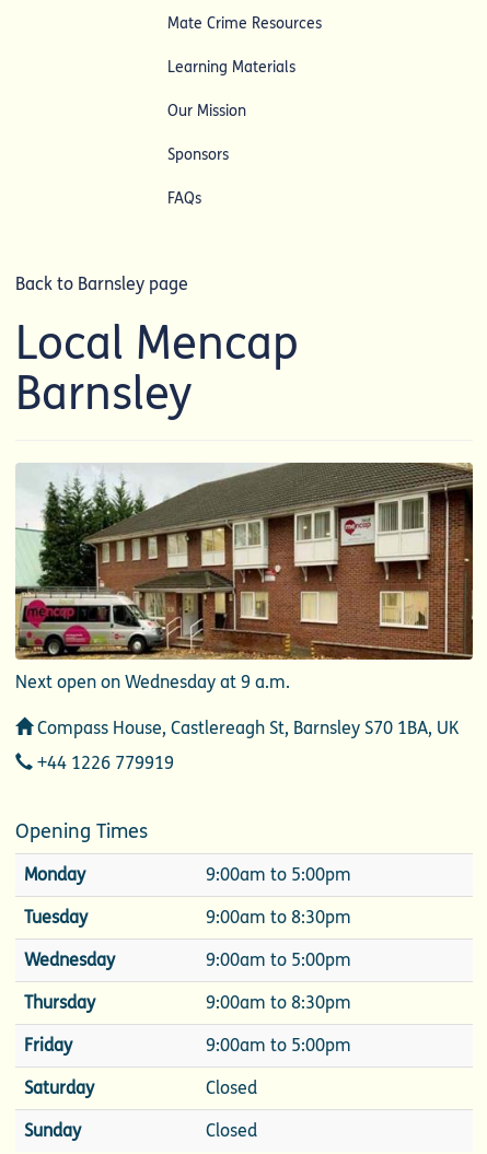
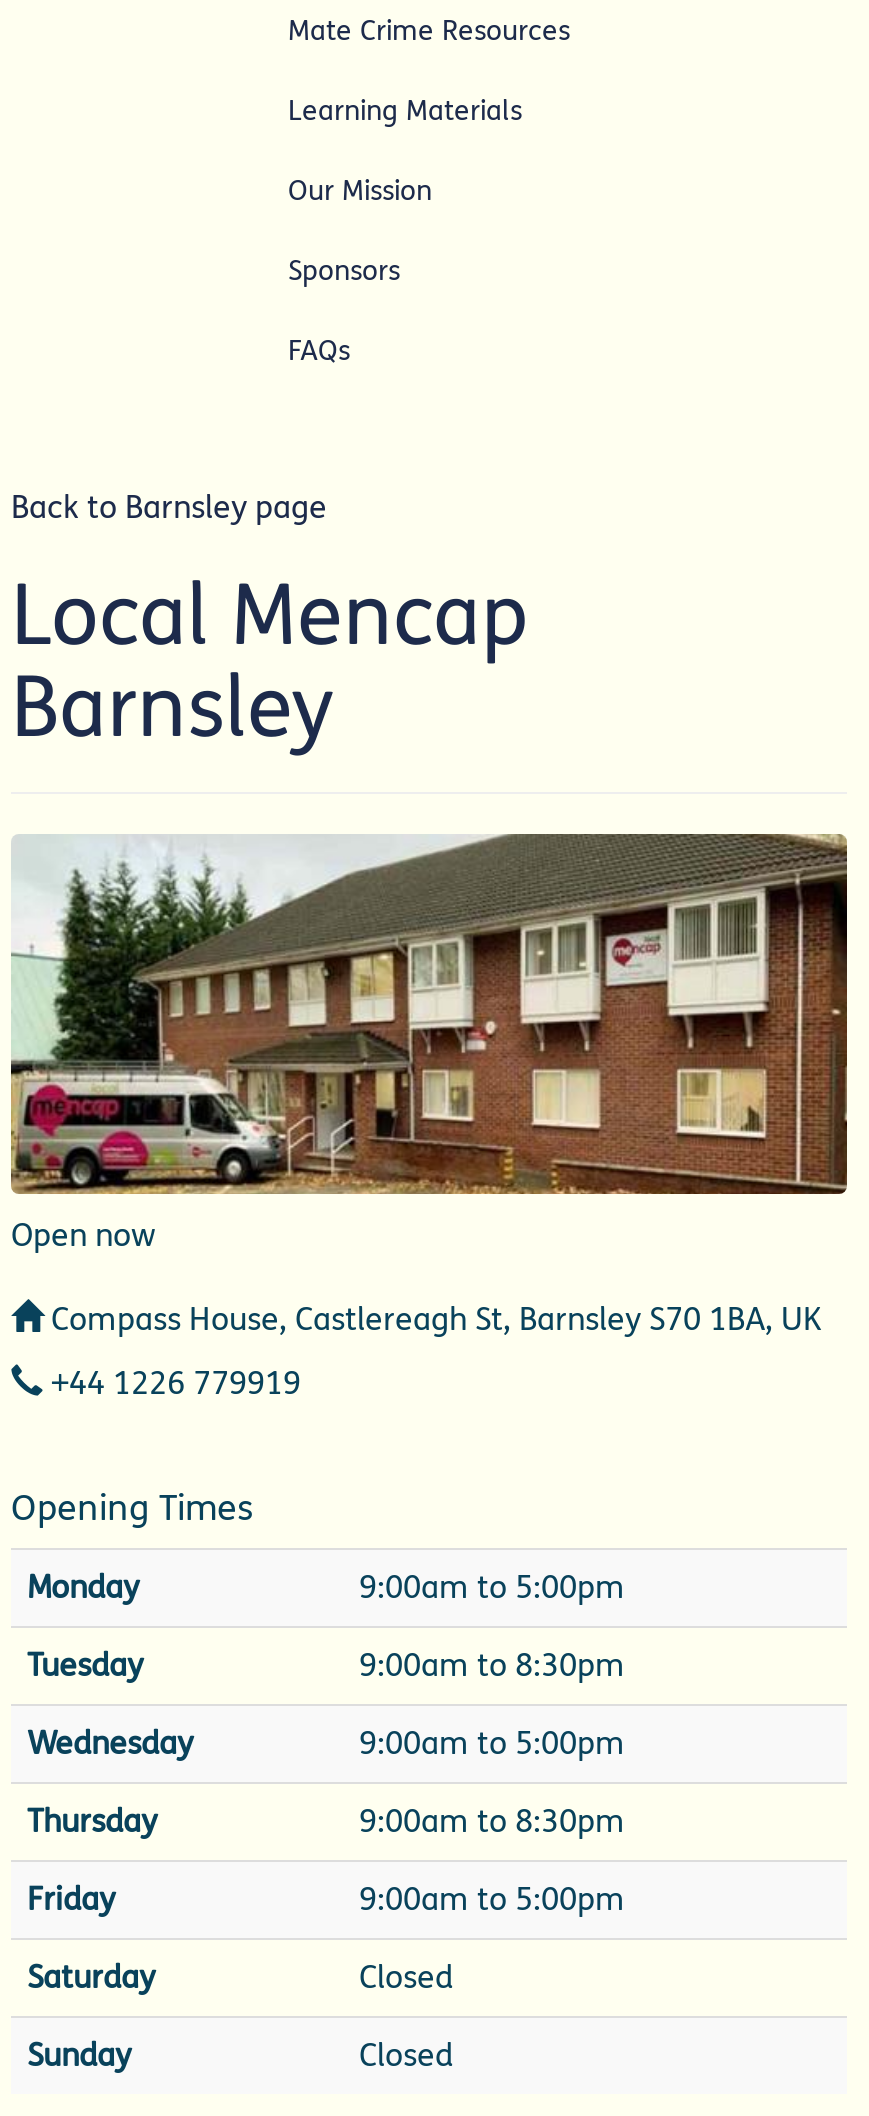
[15,672,290,693] Next open on Wednesday at 9 a.m. -> [11,1217,155,1255] Open now

